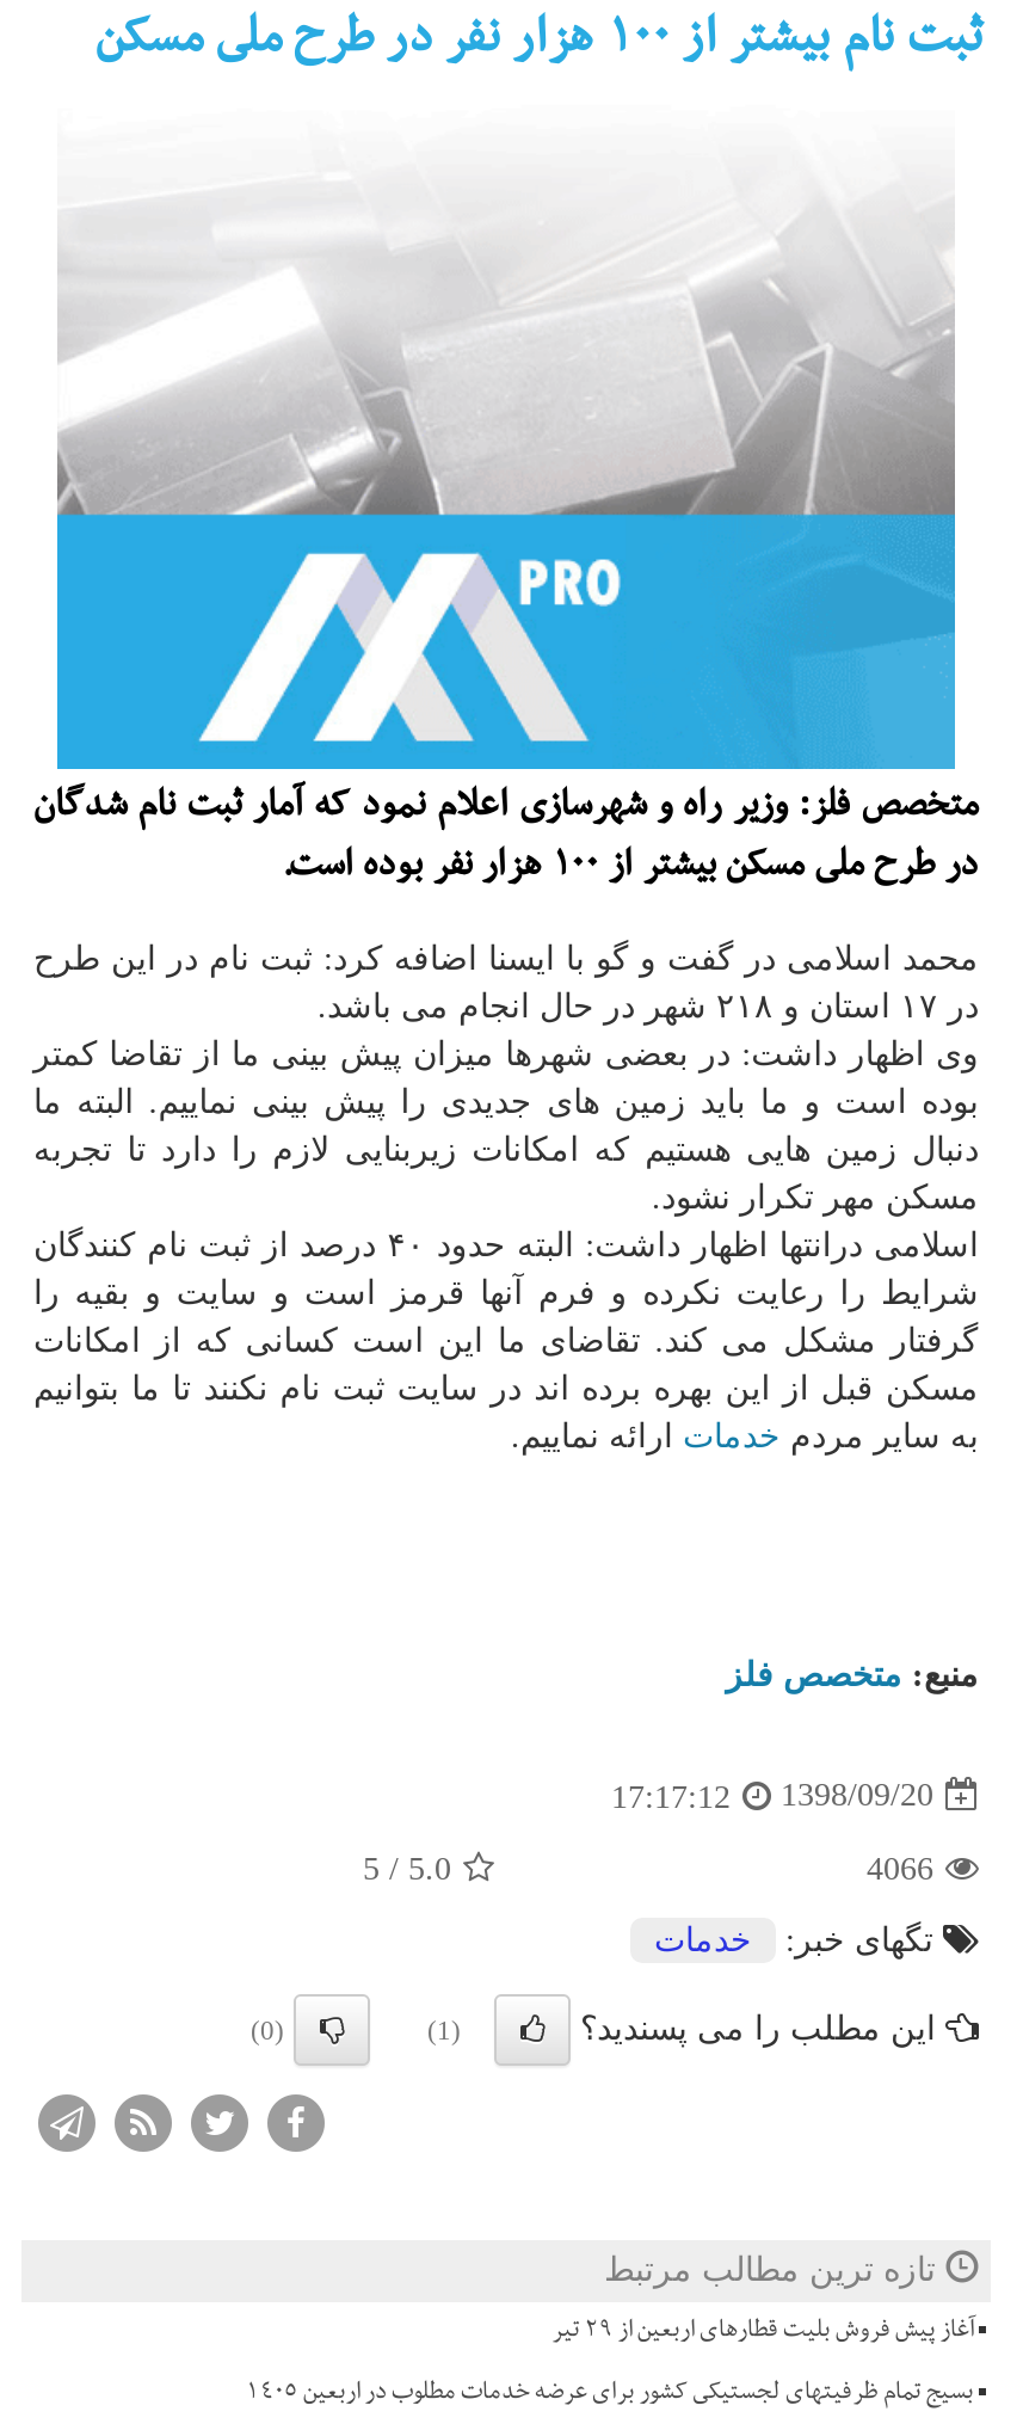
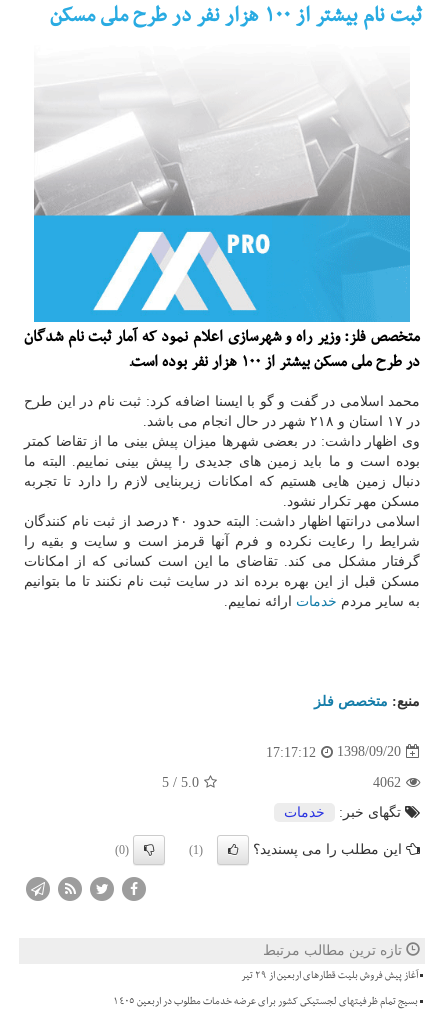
[867,1850,933,1886] 4066 -> [373,775,401,790] 4062

